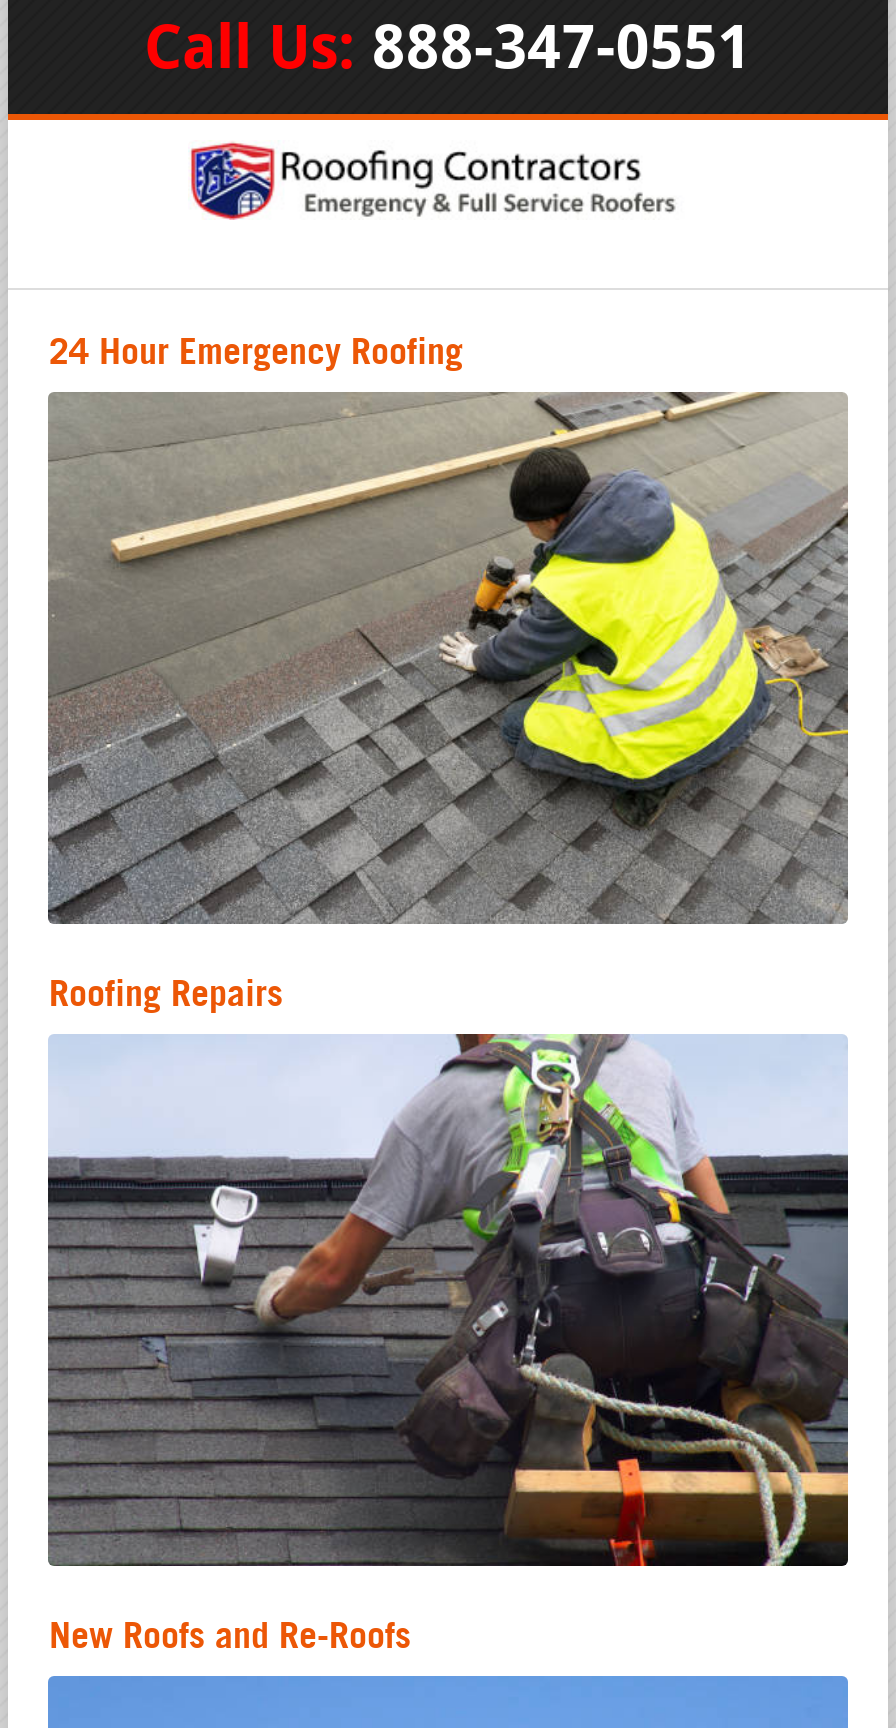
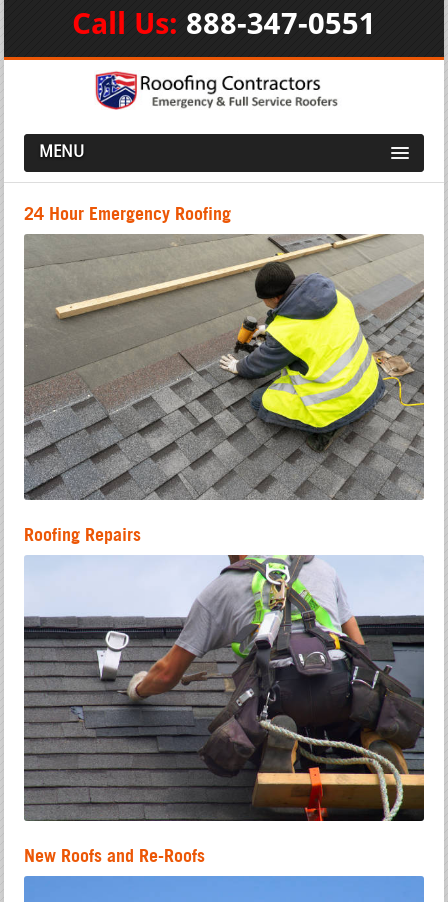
none -> [39,145,84,161] MENU

